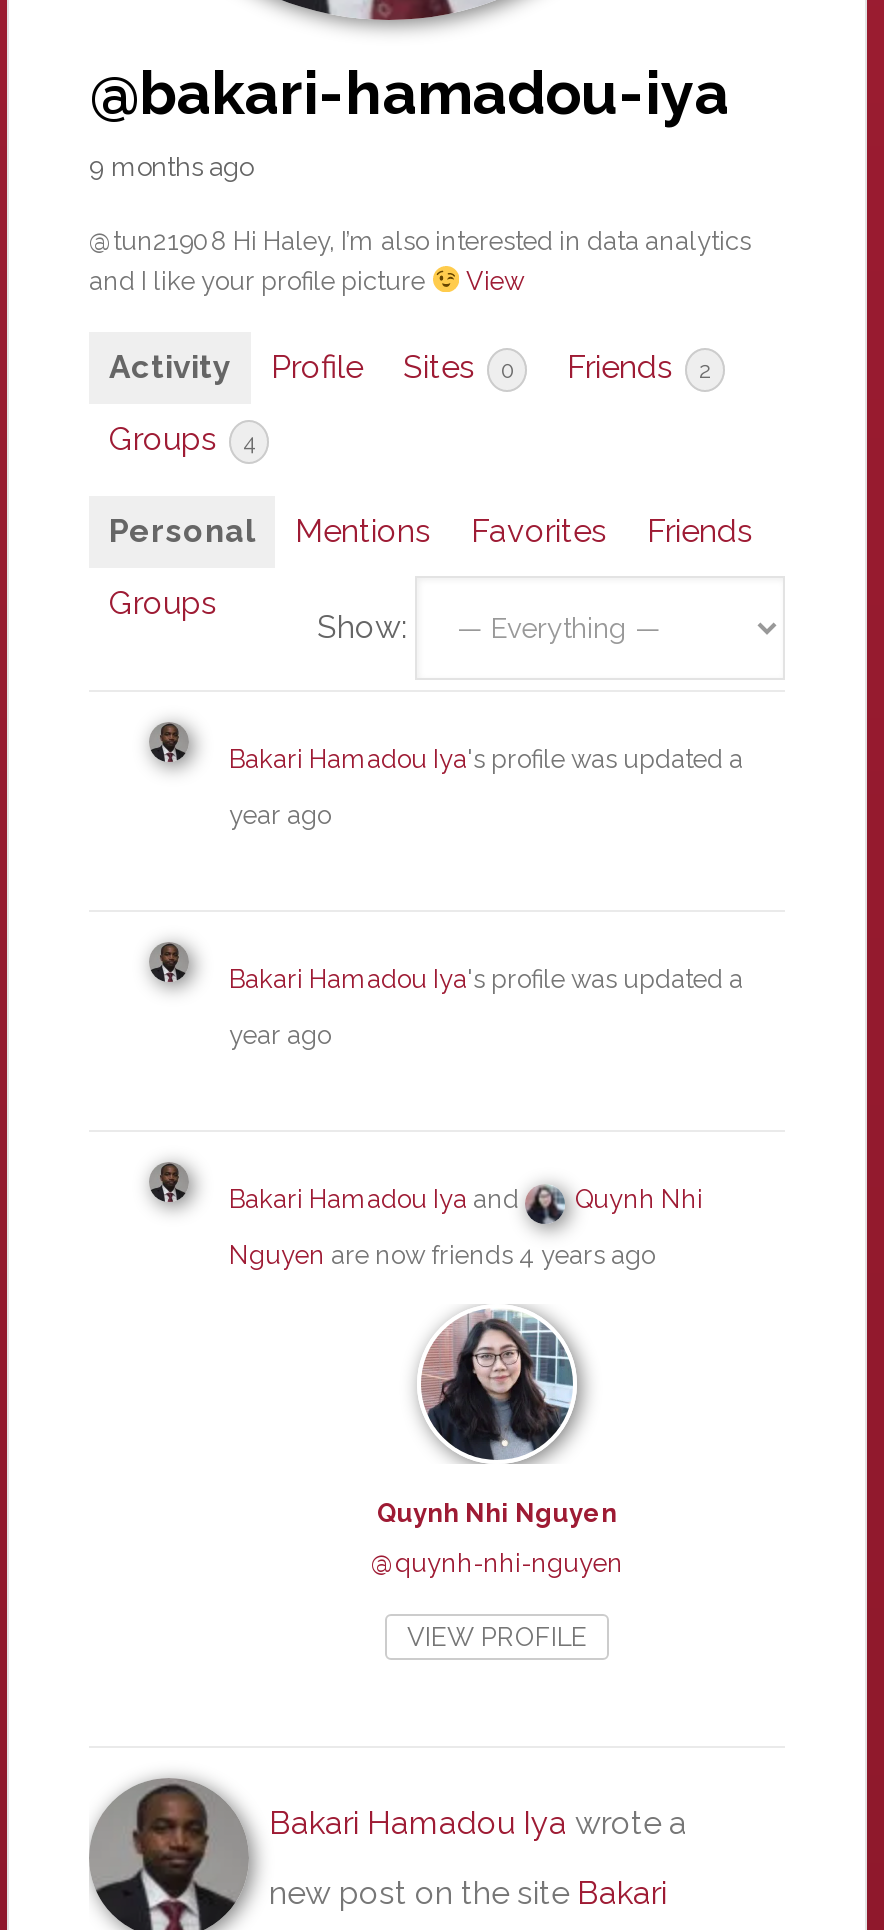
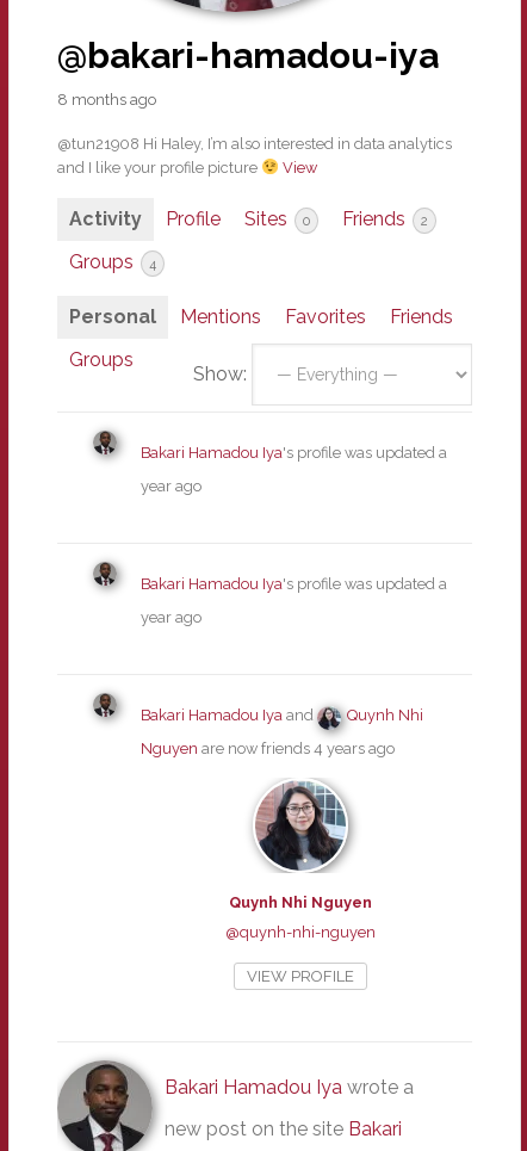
[89,152,253,182] 9 months ago -> [57,91,156,109] 8 months ago

